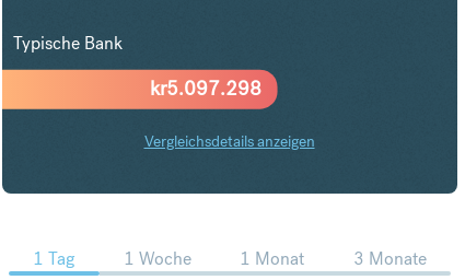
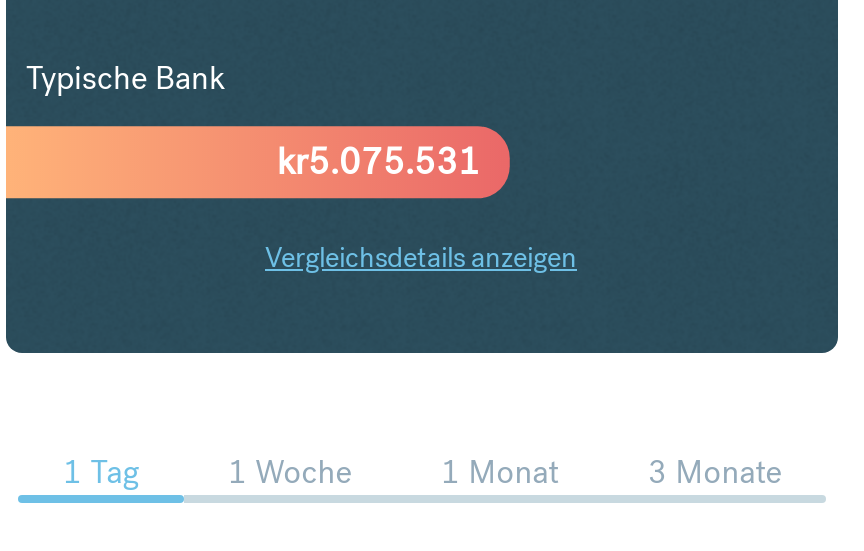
[149,75,261,101] kr | 5.097.298 -> [277,138,480,184] kr5.075.531

